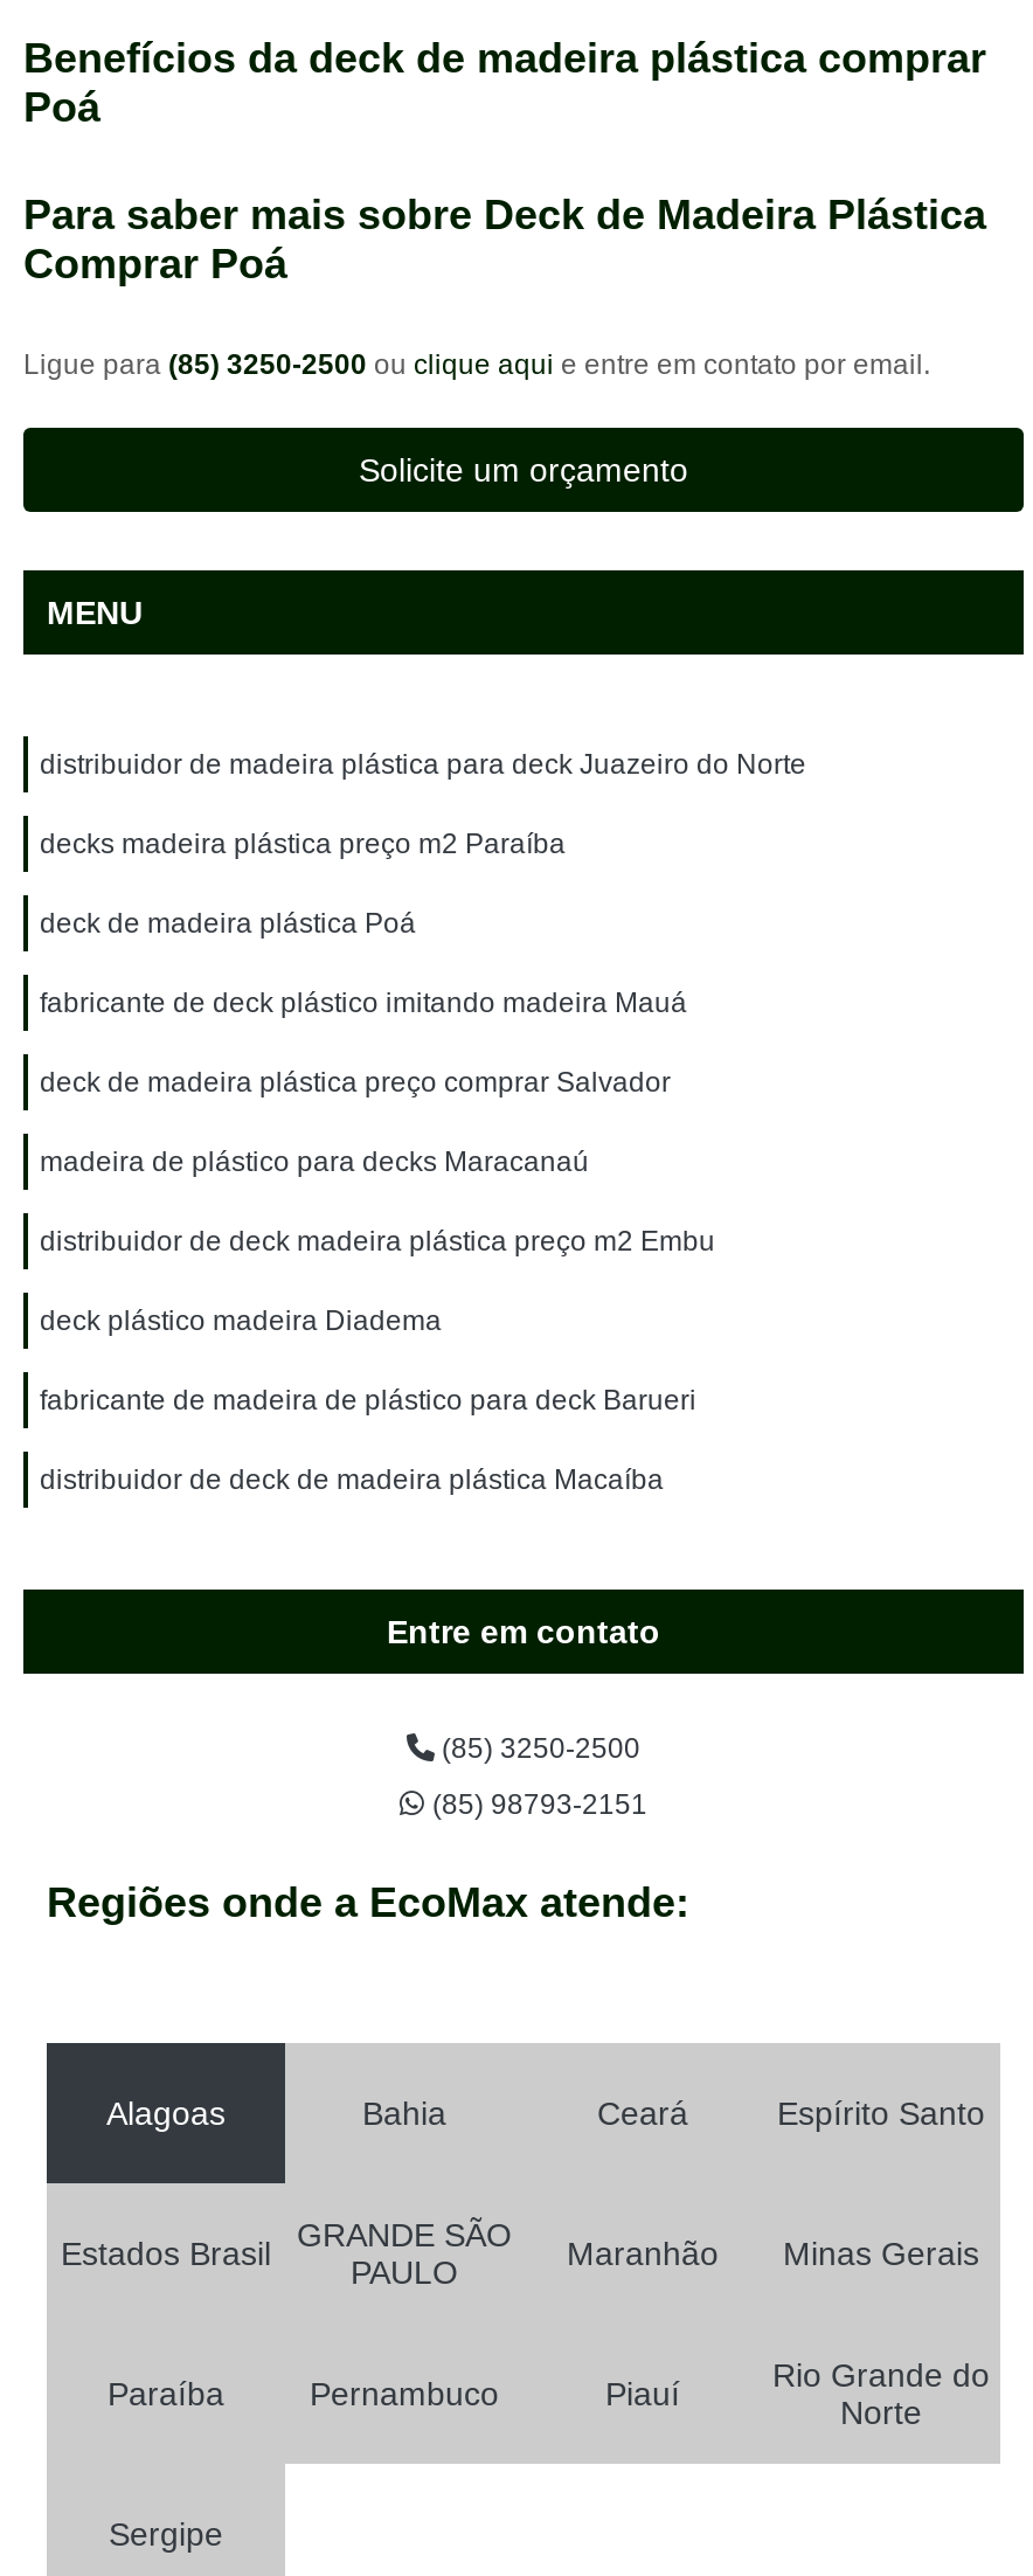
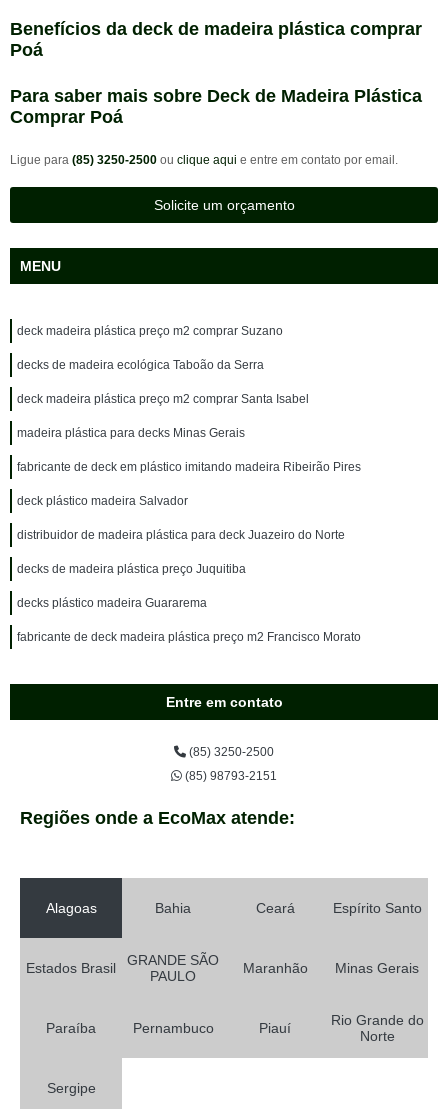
none -> [17,324,361,508] deck madeira plástica preço m2 comprar Suzano | decks de madeira ecológica Taboão da Serra | deck madeira plástica preço m2 comprar Santa Isabel | madeira plástica para decks Minas Gerais | fabricante de deck em plástico imitando madeira Ribeirão Pires | deck plástico madeira Salvador
moved [40,748,806,781] -> [17,528,345,542]: distribuidor de madeira plástica para deck Juazeiro do Norte
[40,827,715,1496] decks madeira plástica preço m2 Paraíba | deck de madeira plástica Poá | fabricante de deck plástico imitando madeira Mauá | deck de madeira plástica preço comprar Salvador | madeira de plástico para decks Maracanaú | distribuidor de deck madeira plástica preço m2 Embu | deck plástico madeira Diadema | fabricante de madeira de plástico para deck Barueri | distribuidor de deck de madeira plástica Macaíba -> [17,562,361,644] decks de madeira plástica preço Juquitiba | decks plástico madeira Guararema | fabricante de deck madeira plástica preço m2 Francisco Morato

